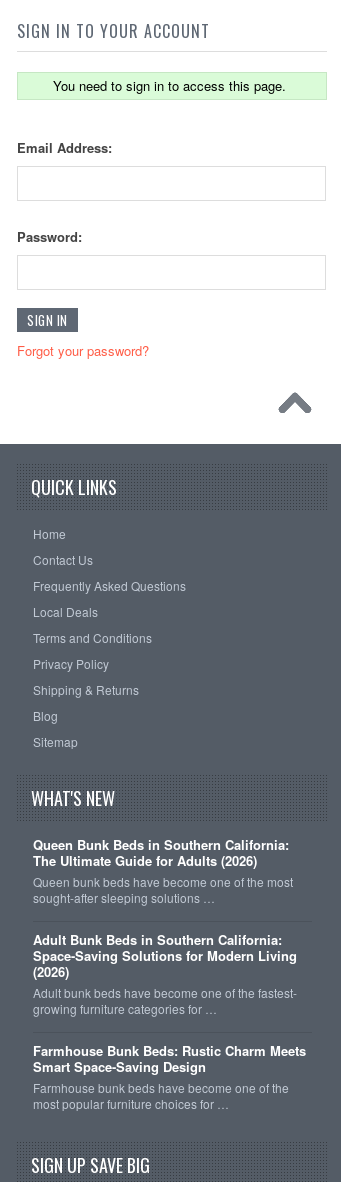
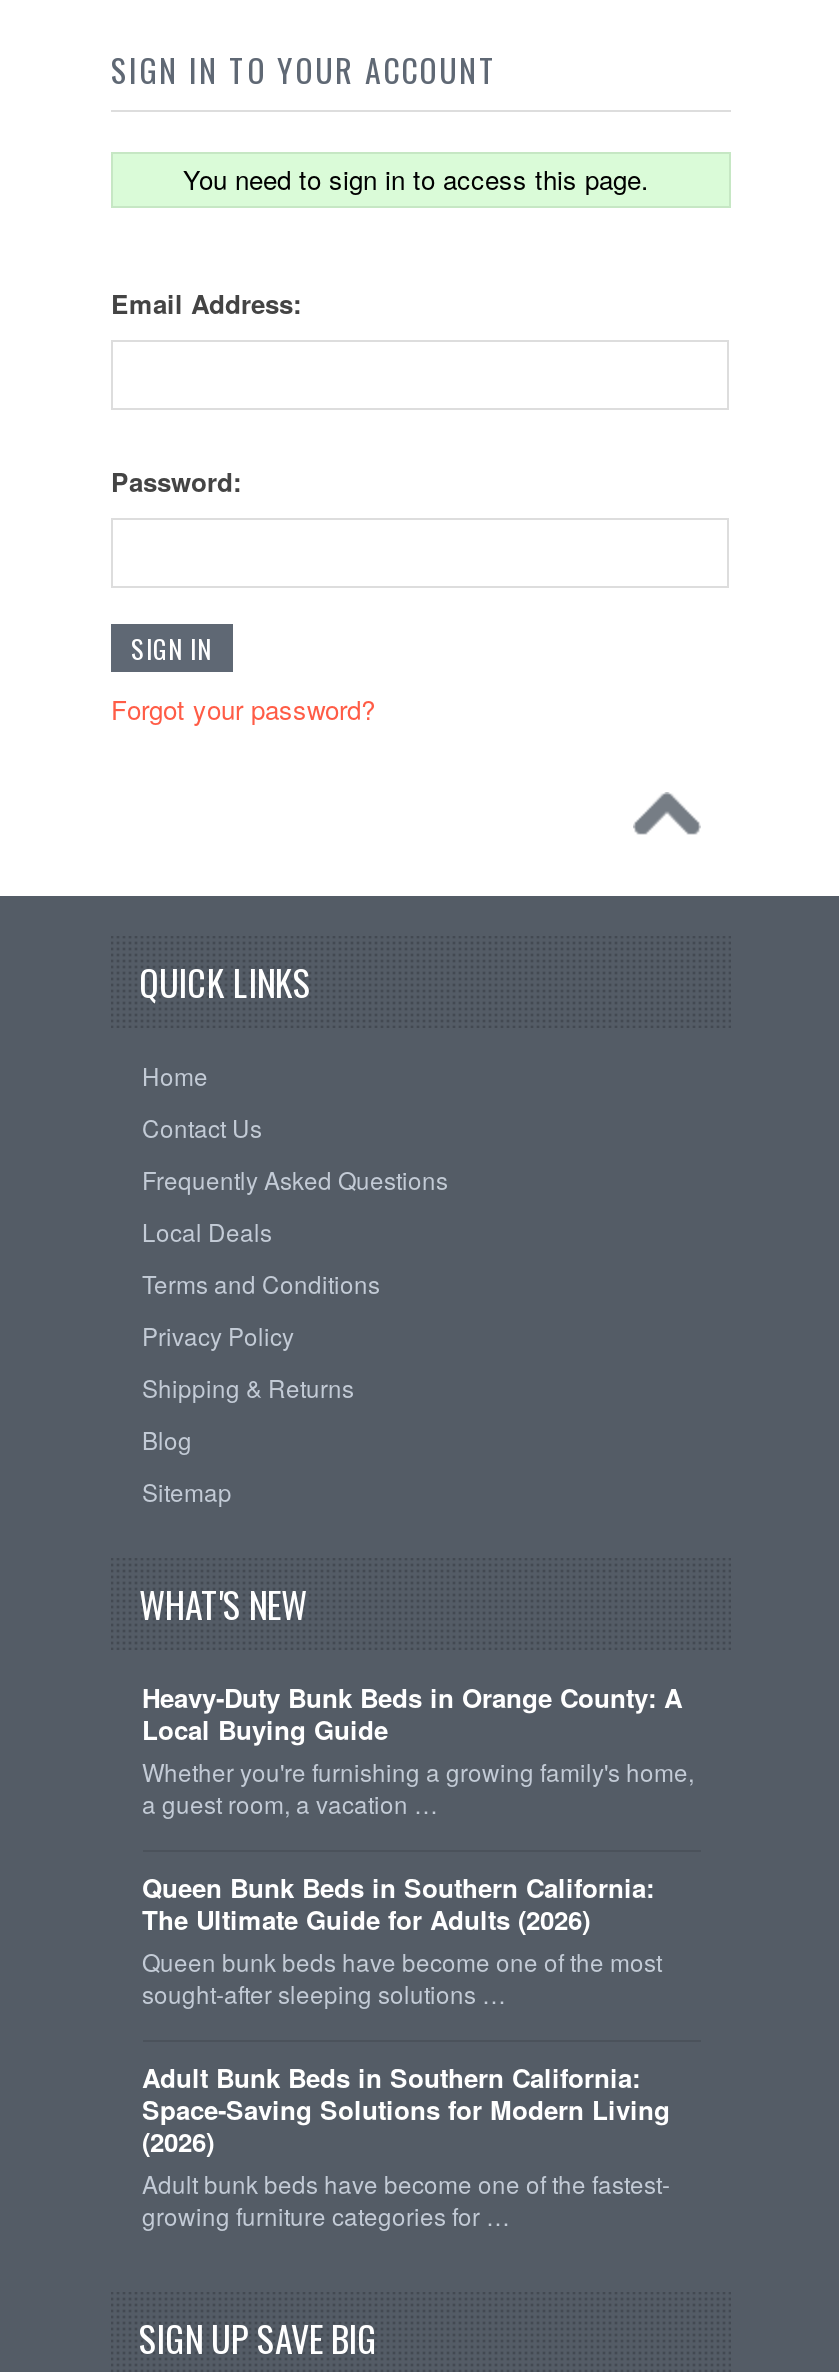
none -> [142,1677,694,1819] Heavy-Duty Bunk Beds in Orange County: A | Local Buying Guide | Whether you're furnishing a growing family's home, | a guest room, a vacation …
moved [32,835,296,1017] -> [142,1867,670,2231]: Queen Bunk Beds in Southern California: | The Ultimate Guide for Adults (2026) | Queen bunk beds have become one of the most | ... | Adult bunk beds have become one of the fastest- | growing furniture categories for …
[32,1041,305,1112] Farmhouse Bunk Beds: Rustic Charm Meets | Smart Space-Saving Design | Farmhouse bunk beds have become one of the | most popular furniture choices for … -> none

